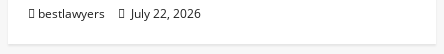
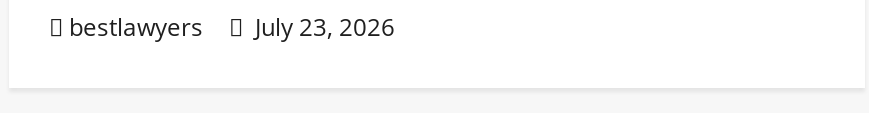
[38,5,201,22] bestlawyers July 22, 2026 -> [69,9,395,43] bestlawyers July 23, 2026

